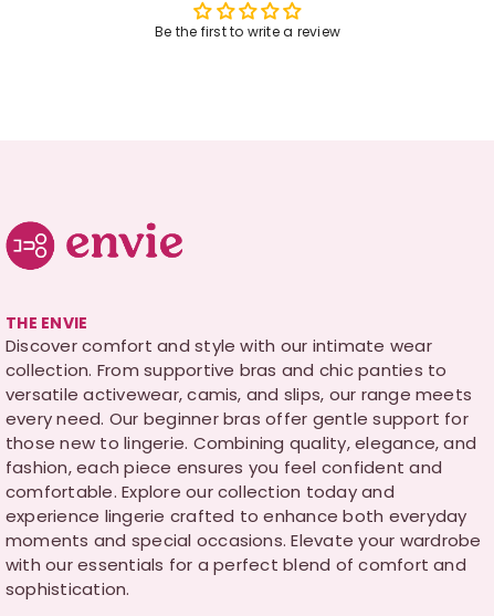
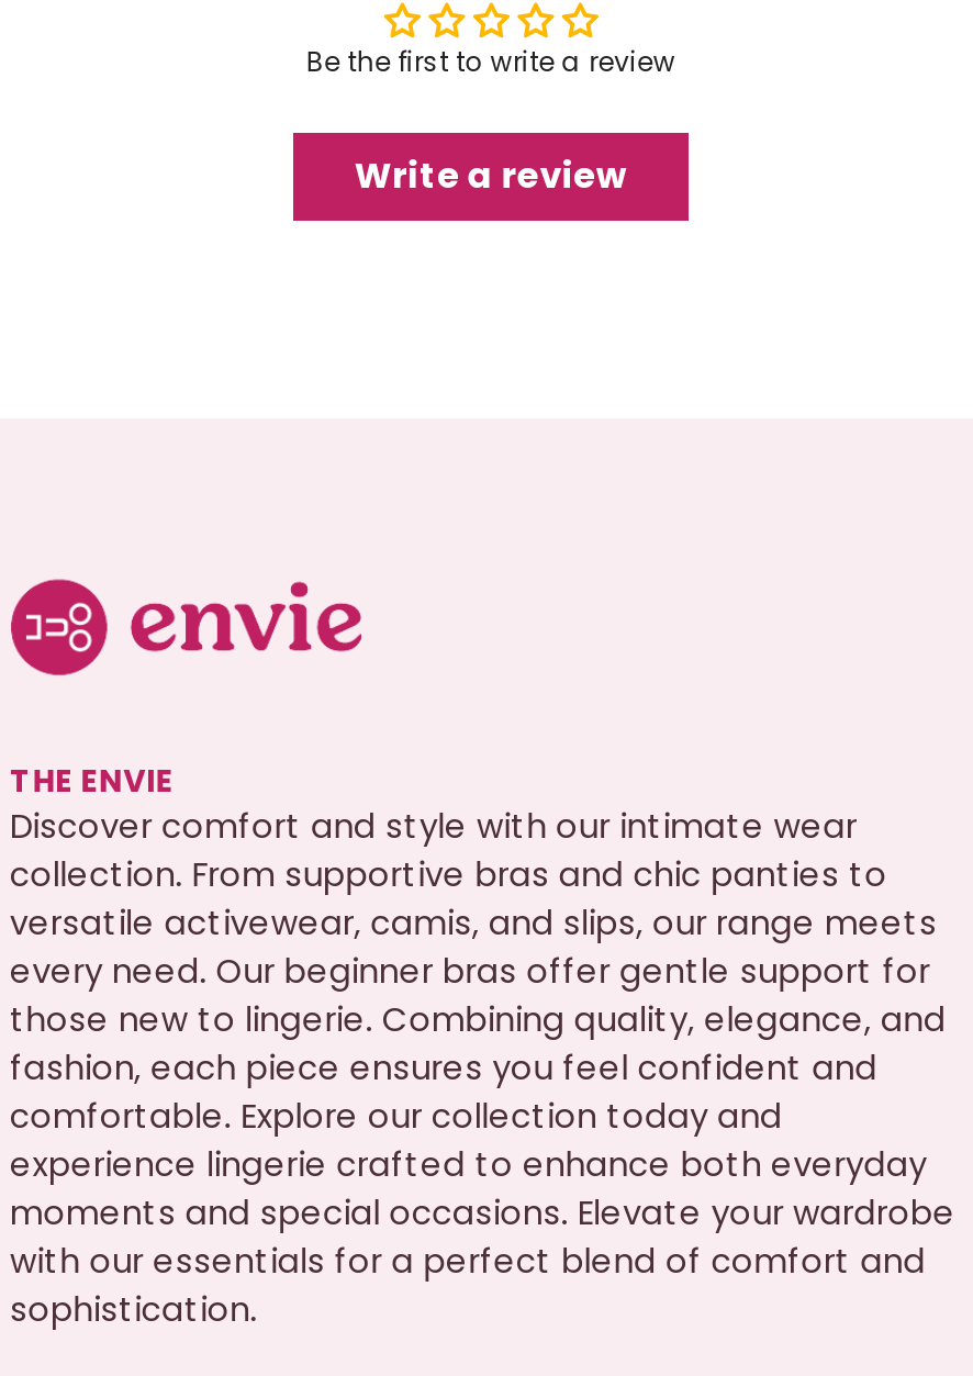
none -> [354,151,628,201] Write a review

